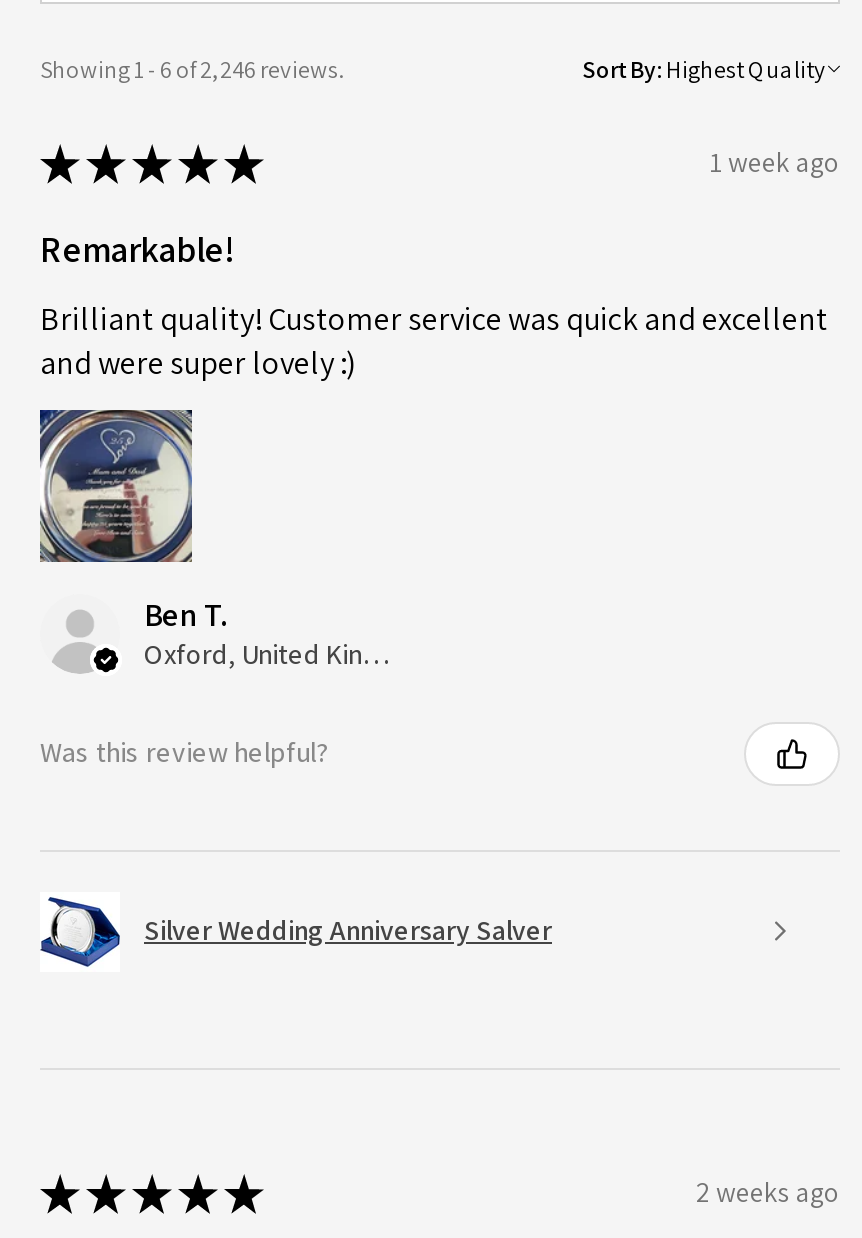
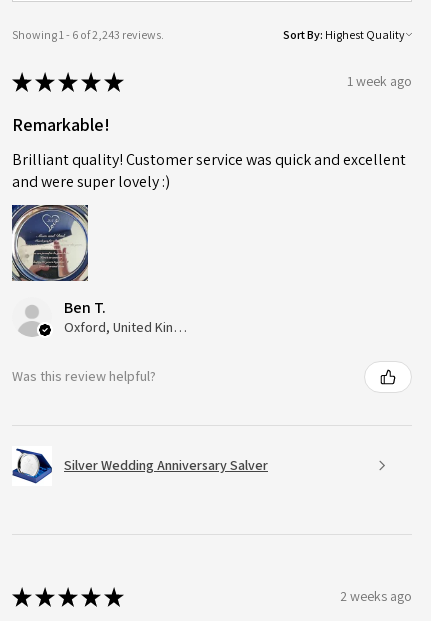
[40,54,344,84] Showing 1 - 6 of 2,246 reviews. -> [12,27,164,42] Showing 1 - 6 of 2,243 reviews.

